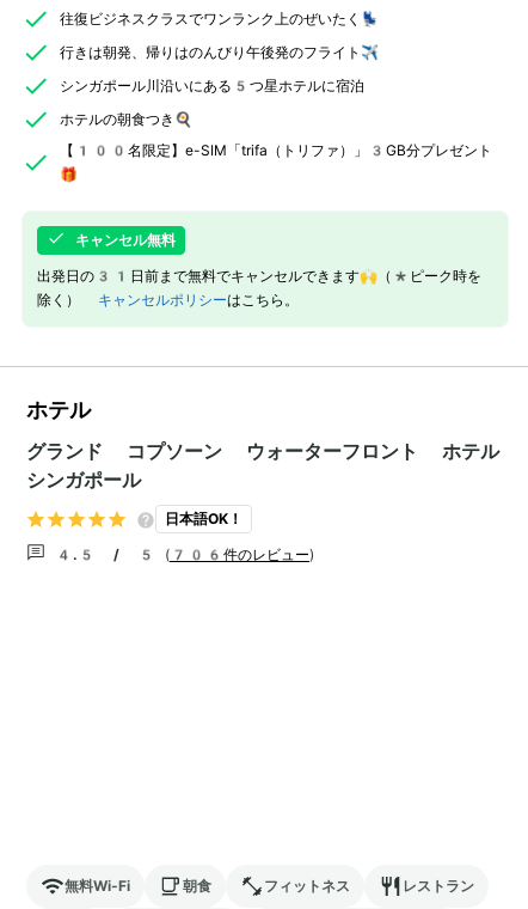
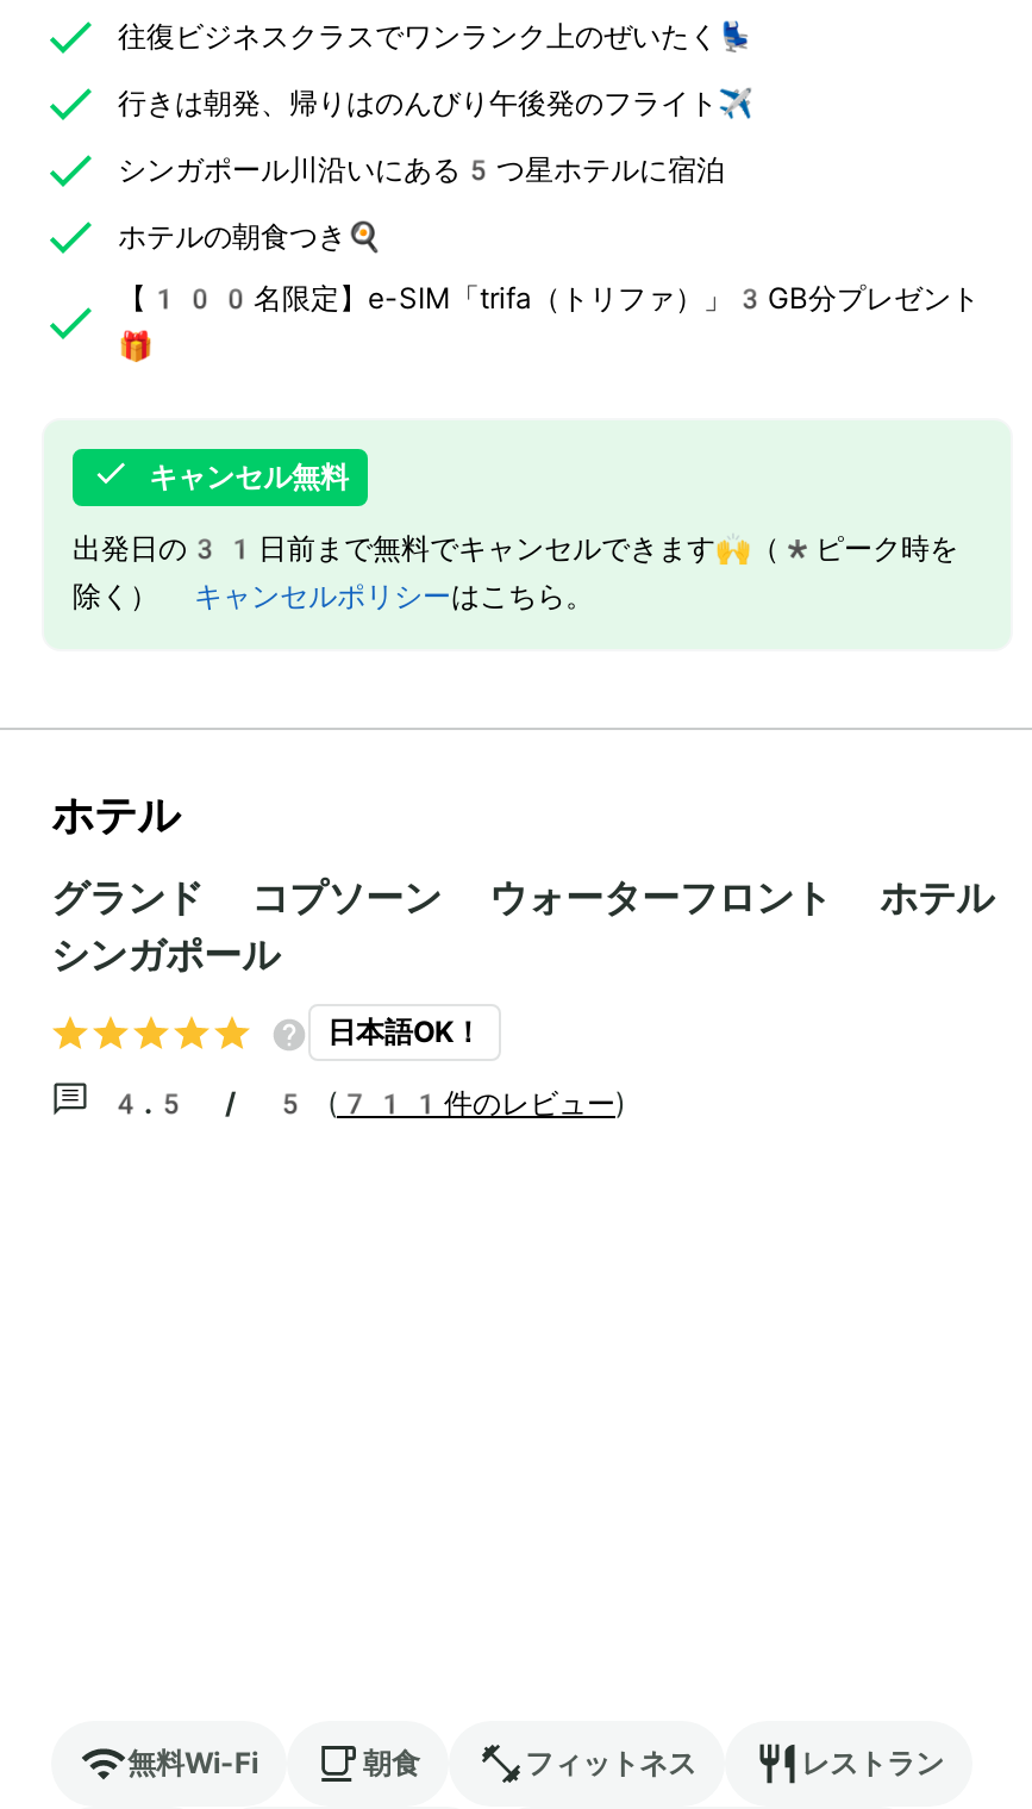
[55,547,314,563] 4.5 / 5 (706件のレビュー) -> [108,1088,625,1121] 4.5 / 5 (711件のレビュー)

